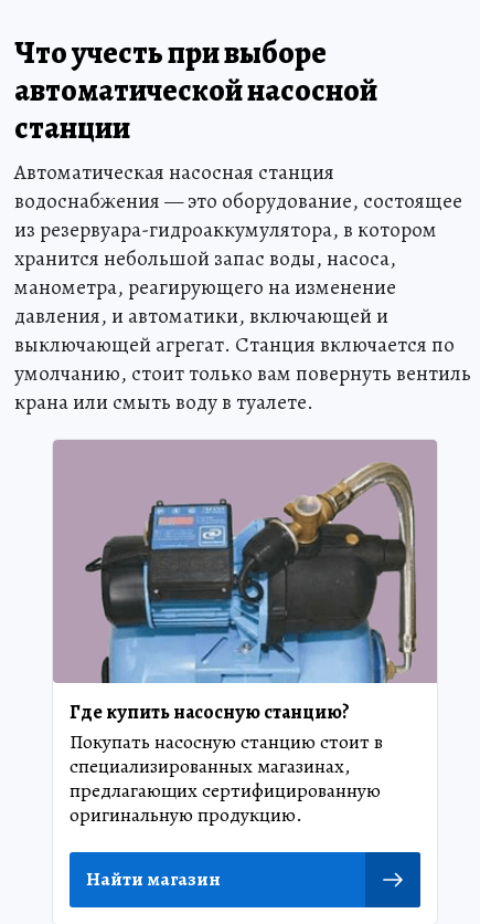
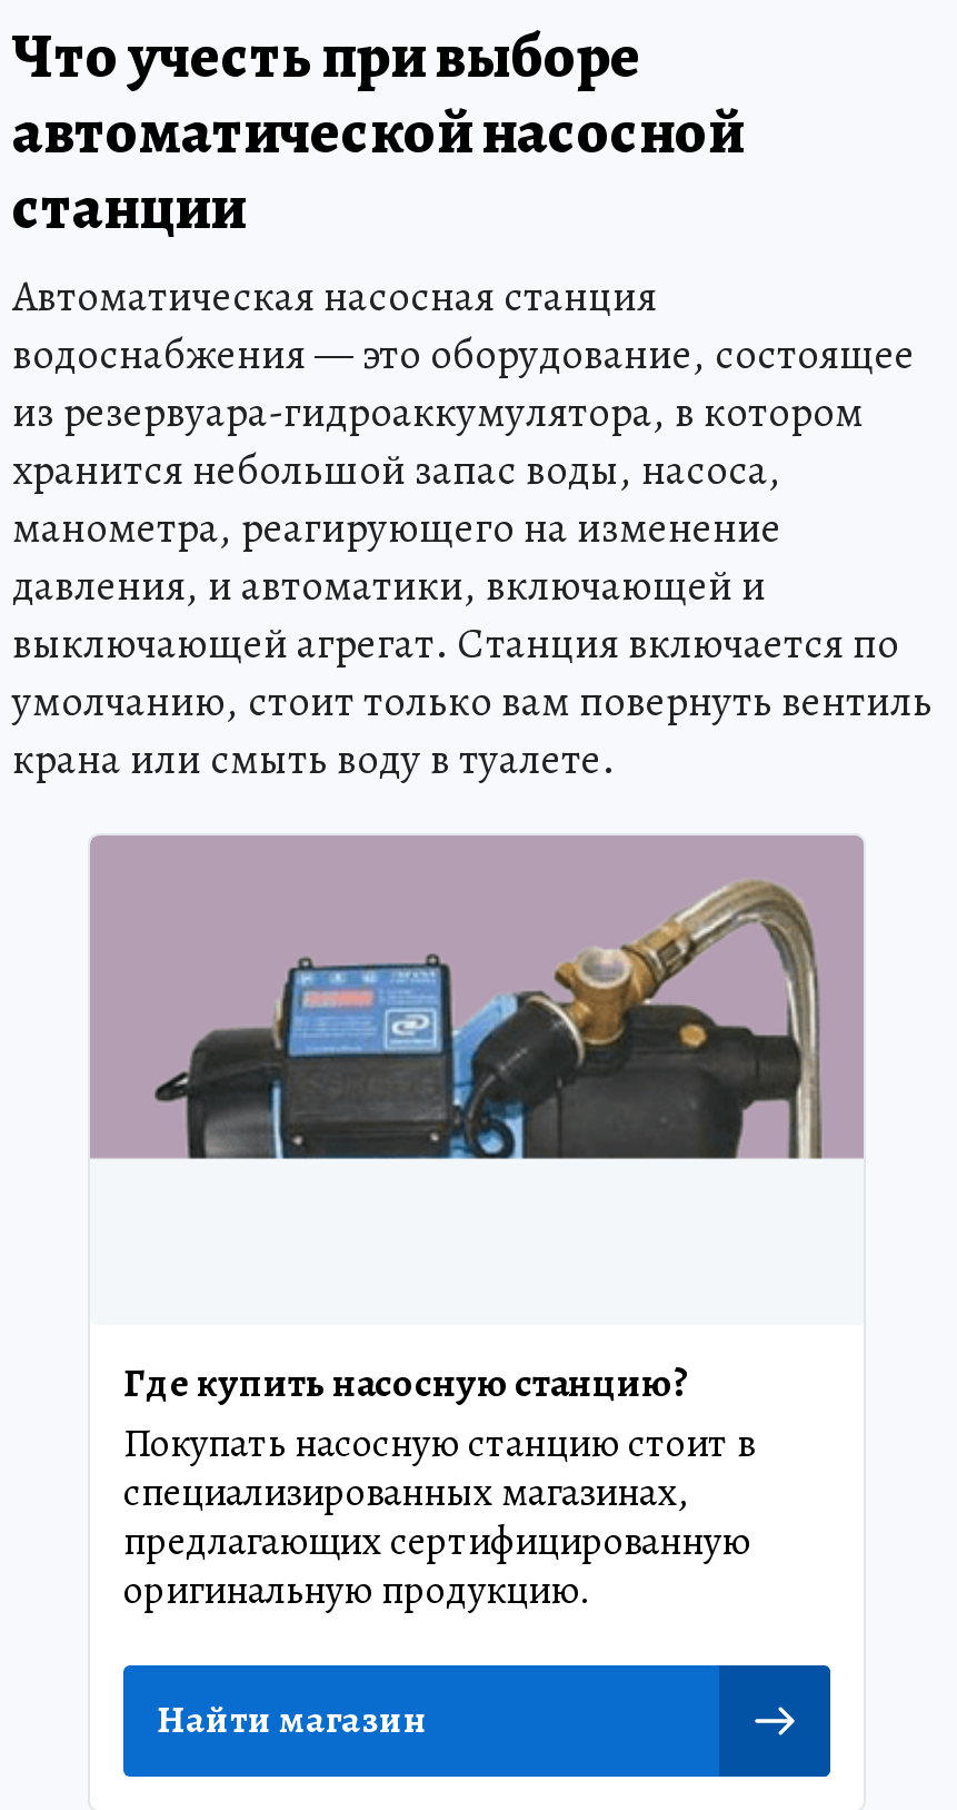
[53,599,437,684] [image] -> none

